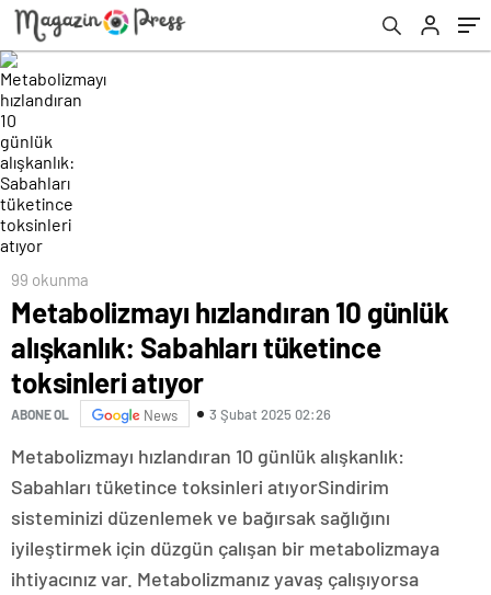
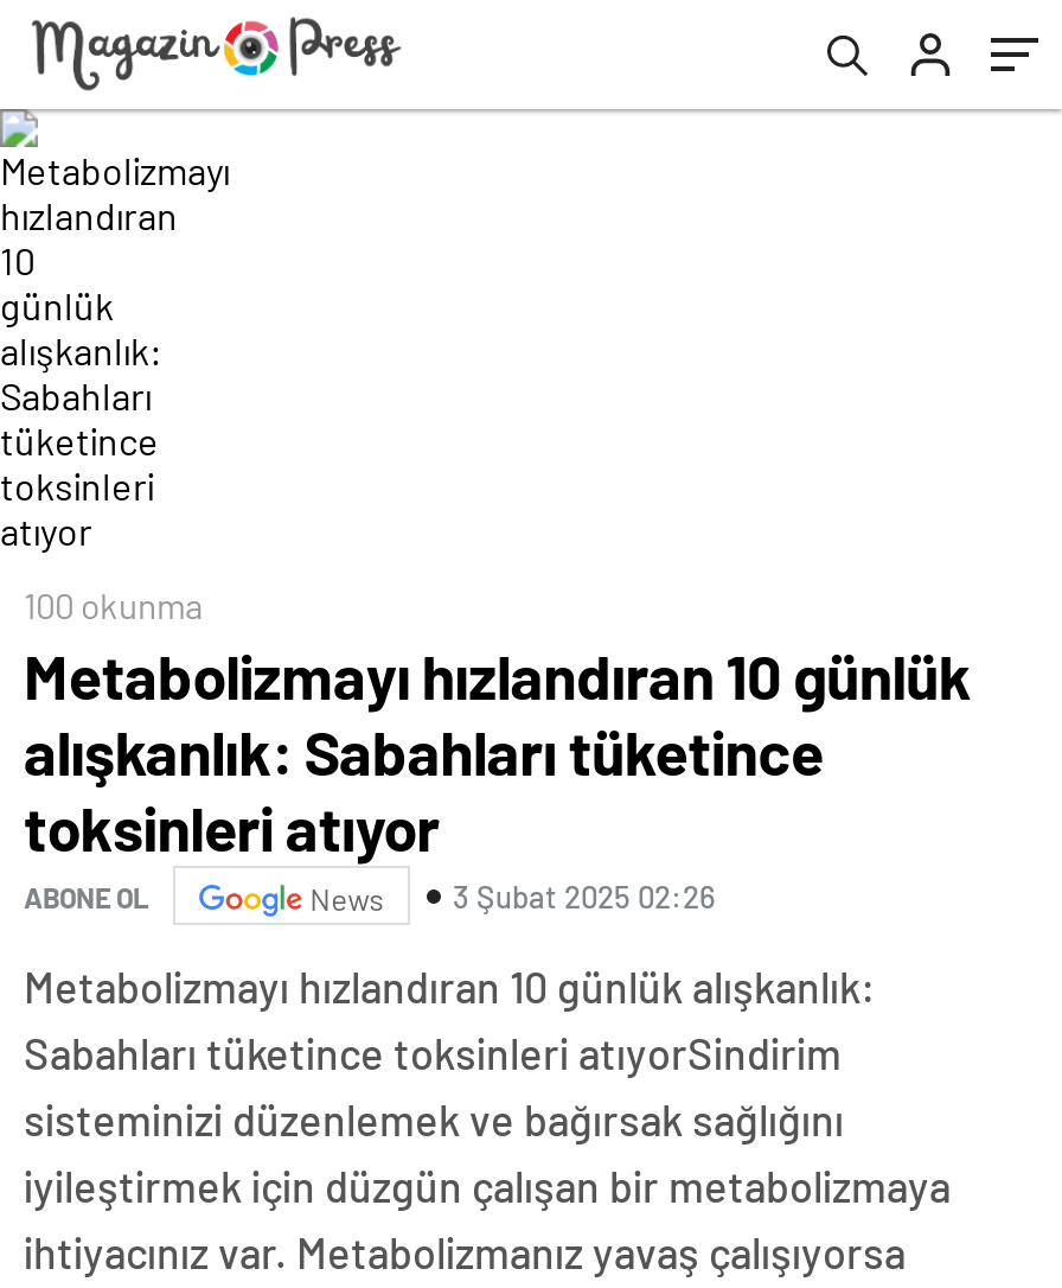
[11,270,89,289] 99 okunma -> [24,584,204,626] 100 okunma

